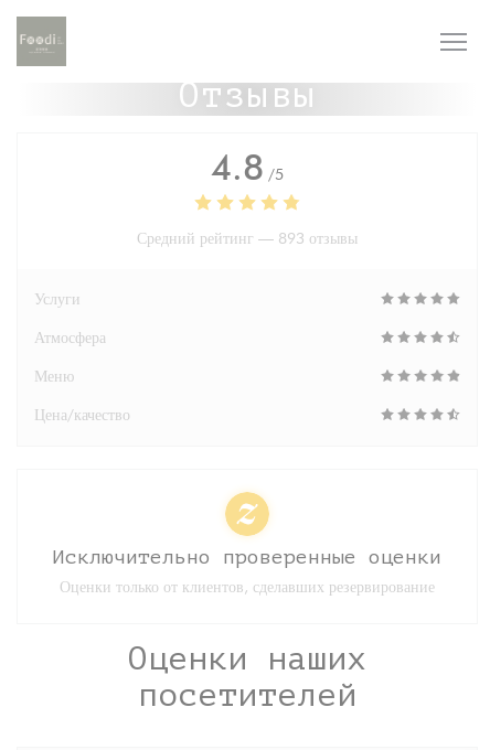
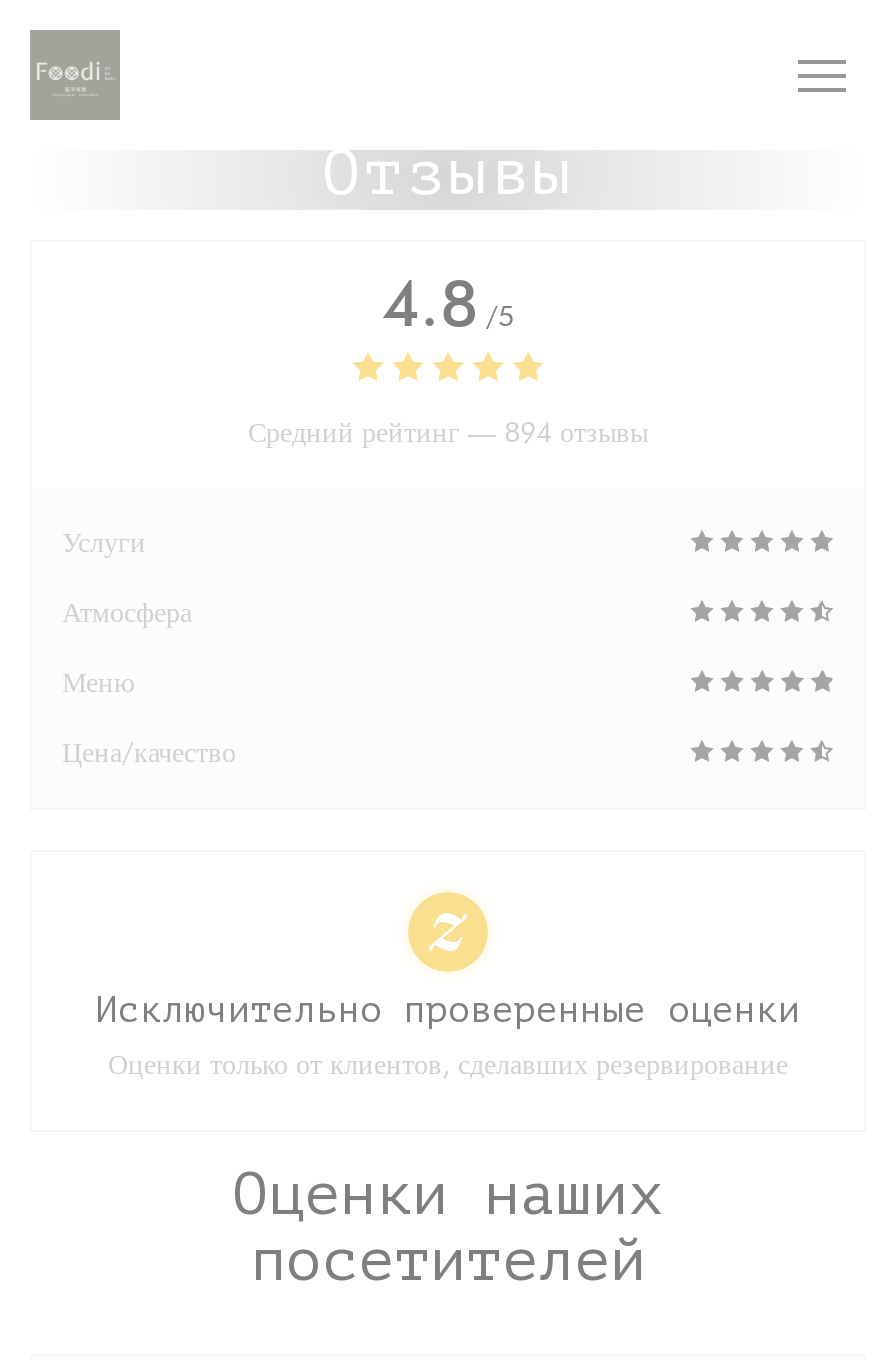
[137,229,358,248] Средний рейтинг — 893 отзывы -> [248,416,648,450] Средний рейтинг — 894 отзывы

